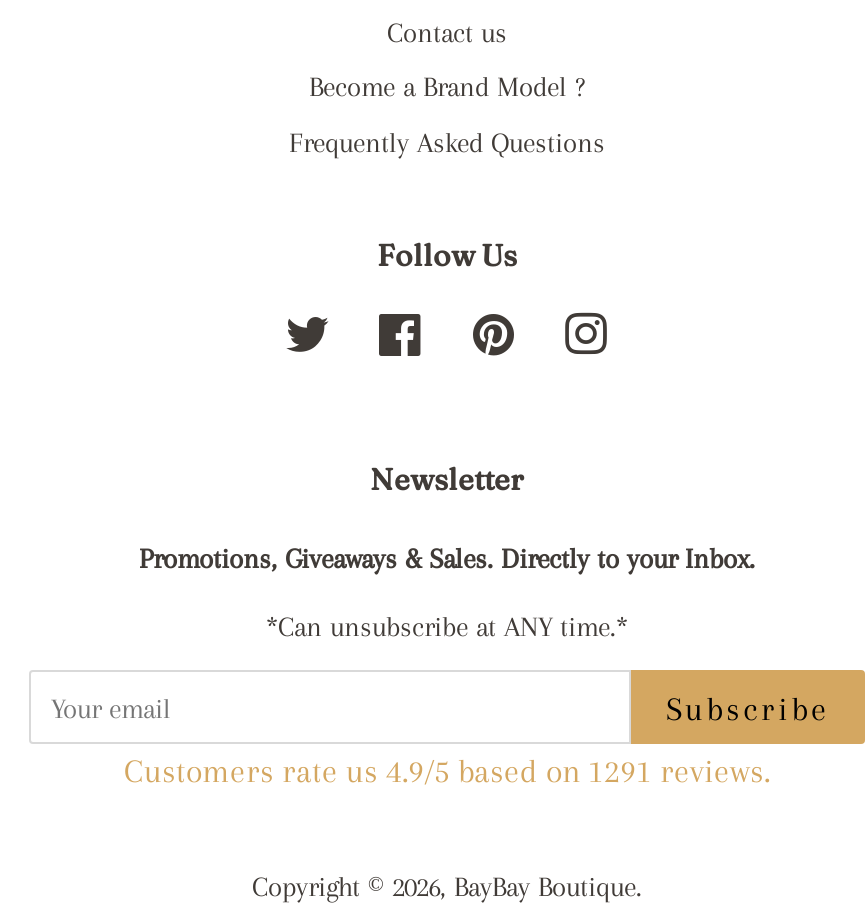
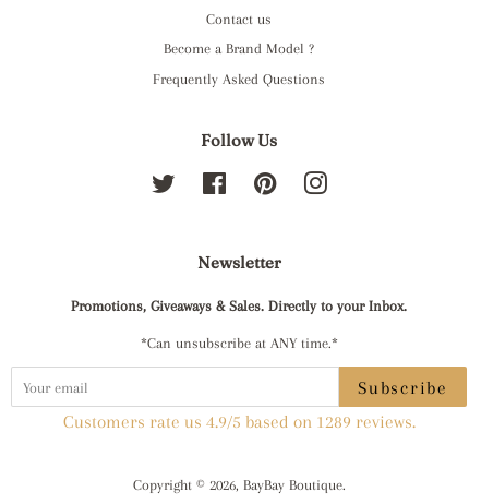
[124,753,770,791] Customers rate us 4.9/5 based on 1291 reviews. -> [63,412,415,433] Customers rate us 4.9/5 based on 1289 reviews.

